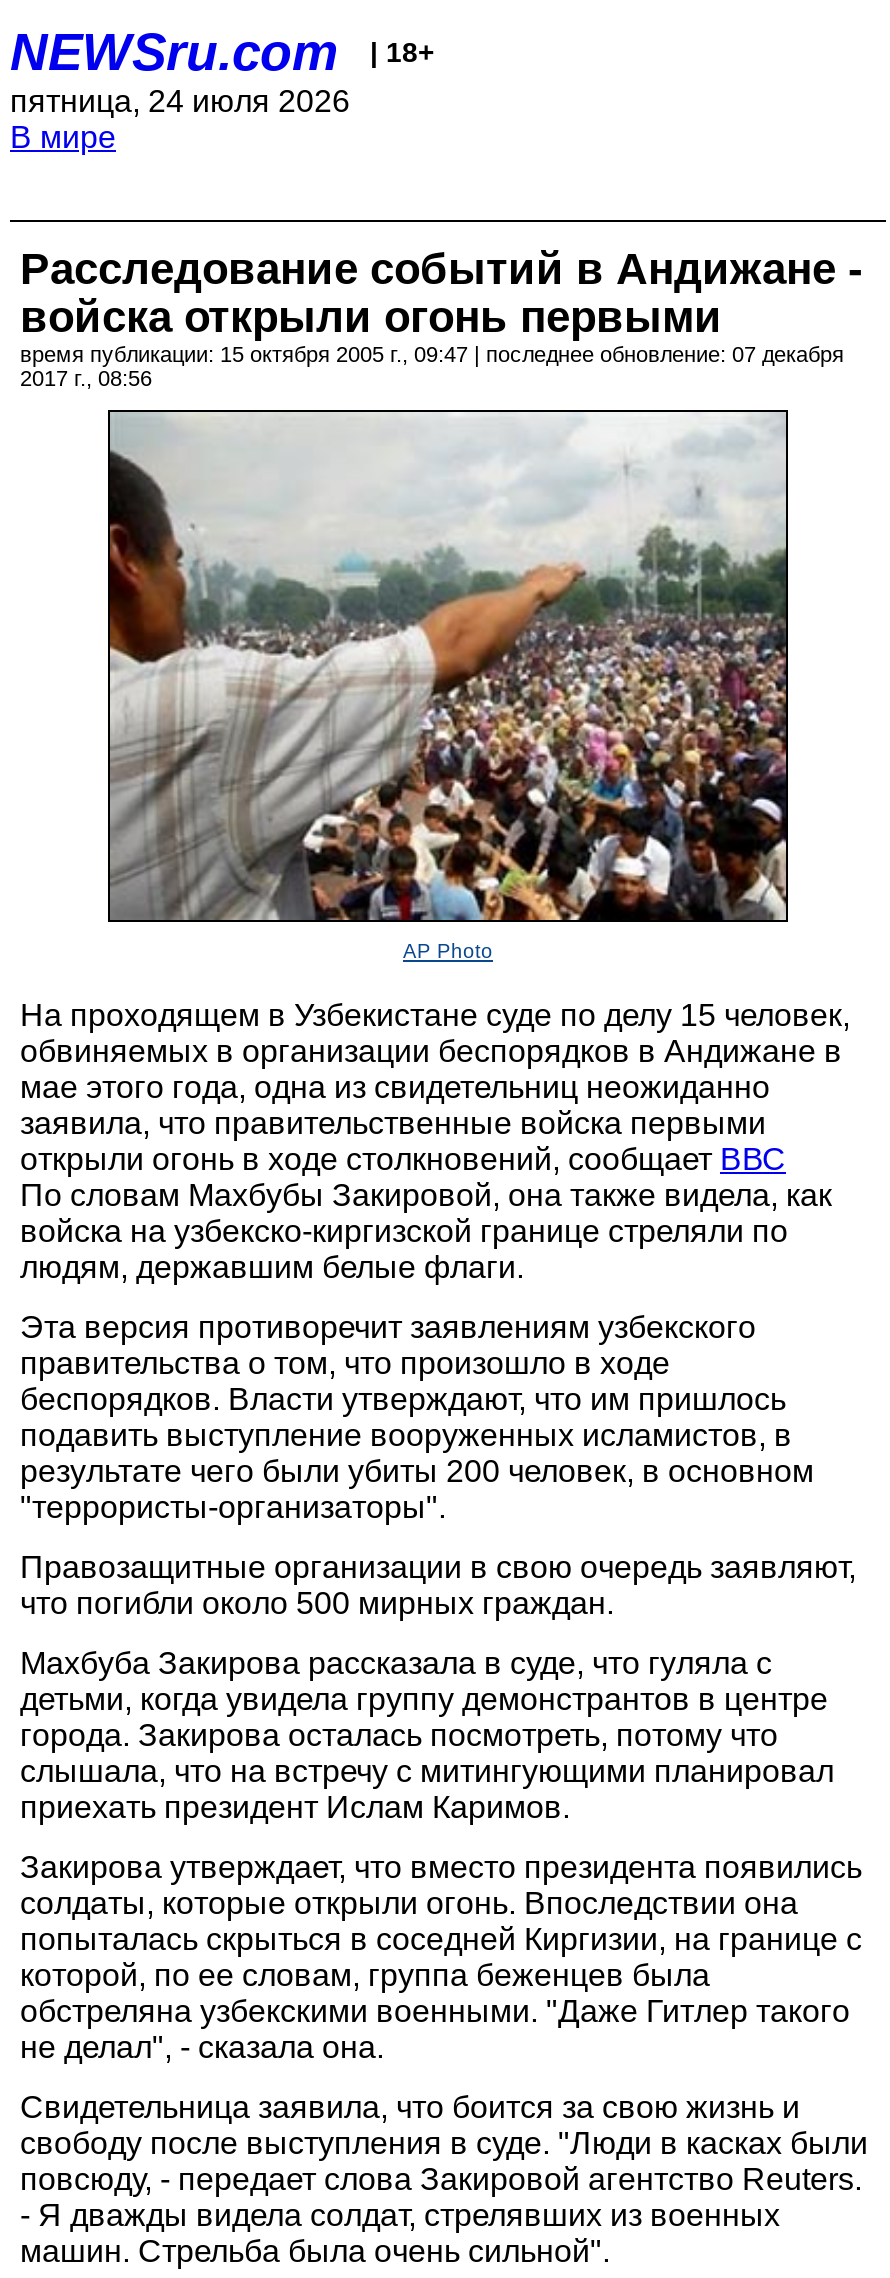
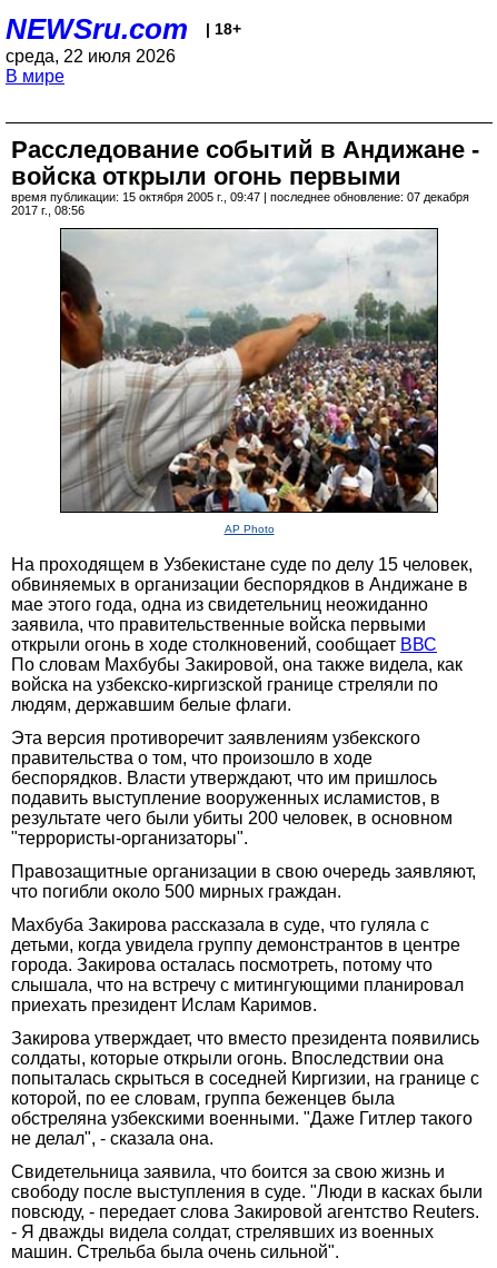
[10,84,350,118] пятница, 24 июля 2026 -> [6,47,176,66] среда, 22 июля 2026

